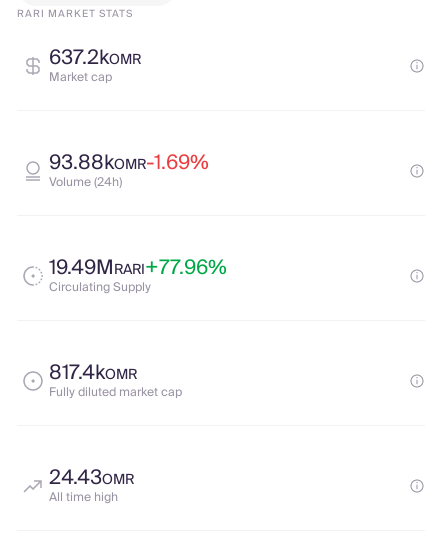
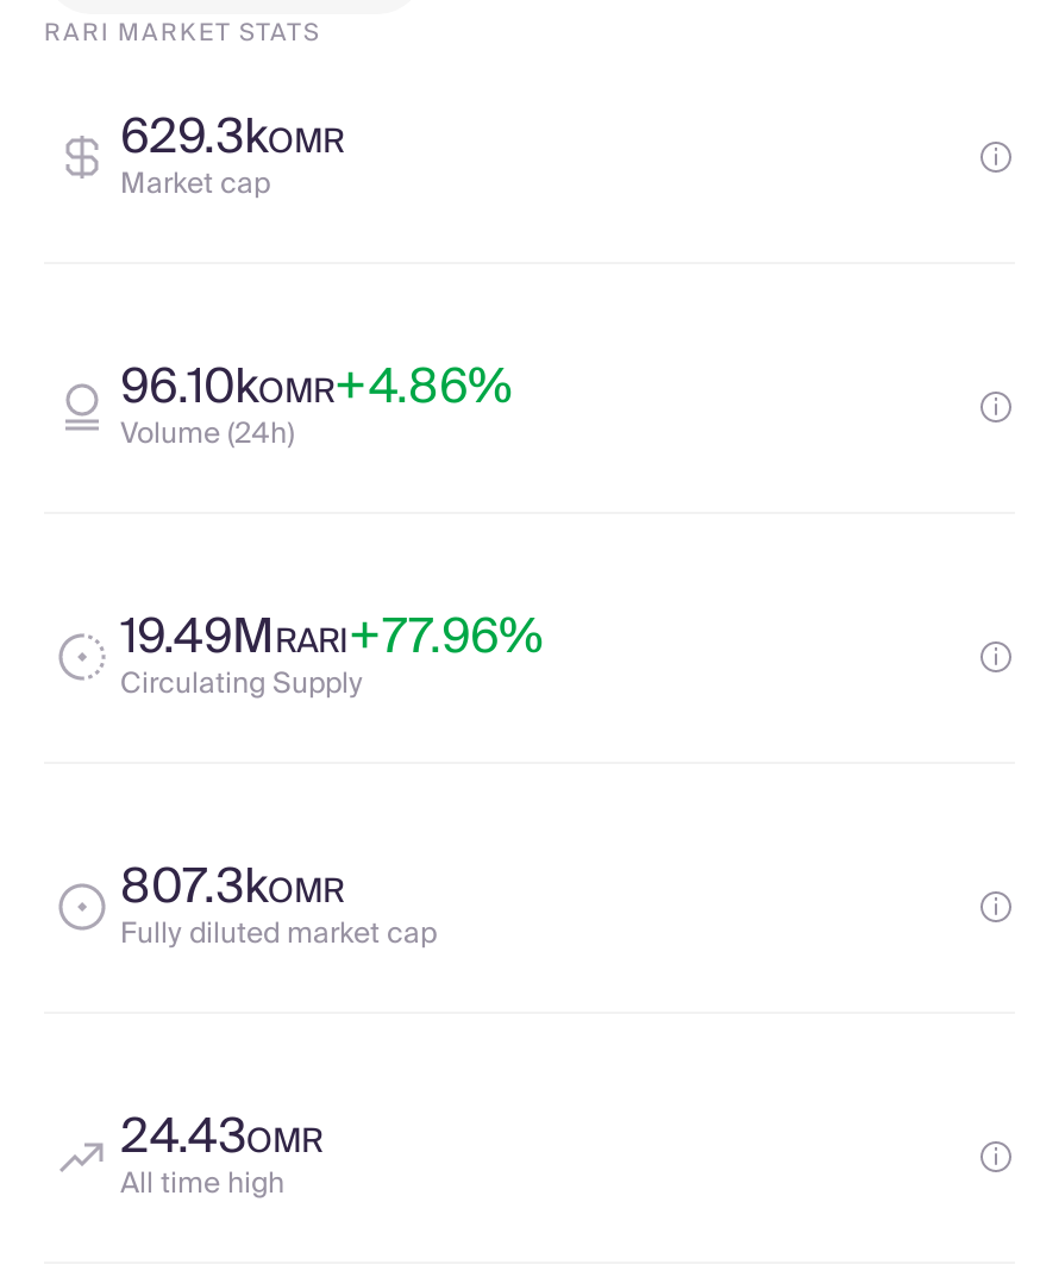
[49,41,141,75] 637.2kOMR -> [120,98,344,179] 629.3kOMR
[49,146,209,180] 93.88kOMR-1.69% -> [120,348,513,428] 96.10kOMR+4.86%
[49,356,137,390] 817.4kOMR -> [120,847,344,928] 807.3kOMR

